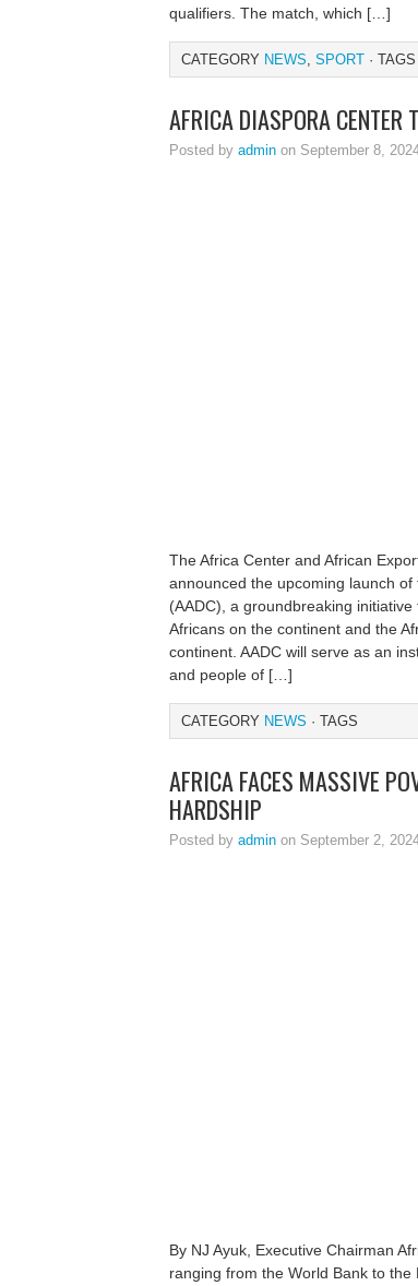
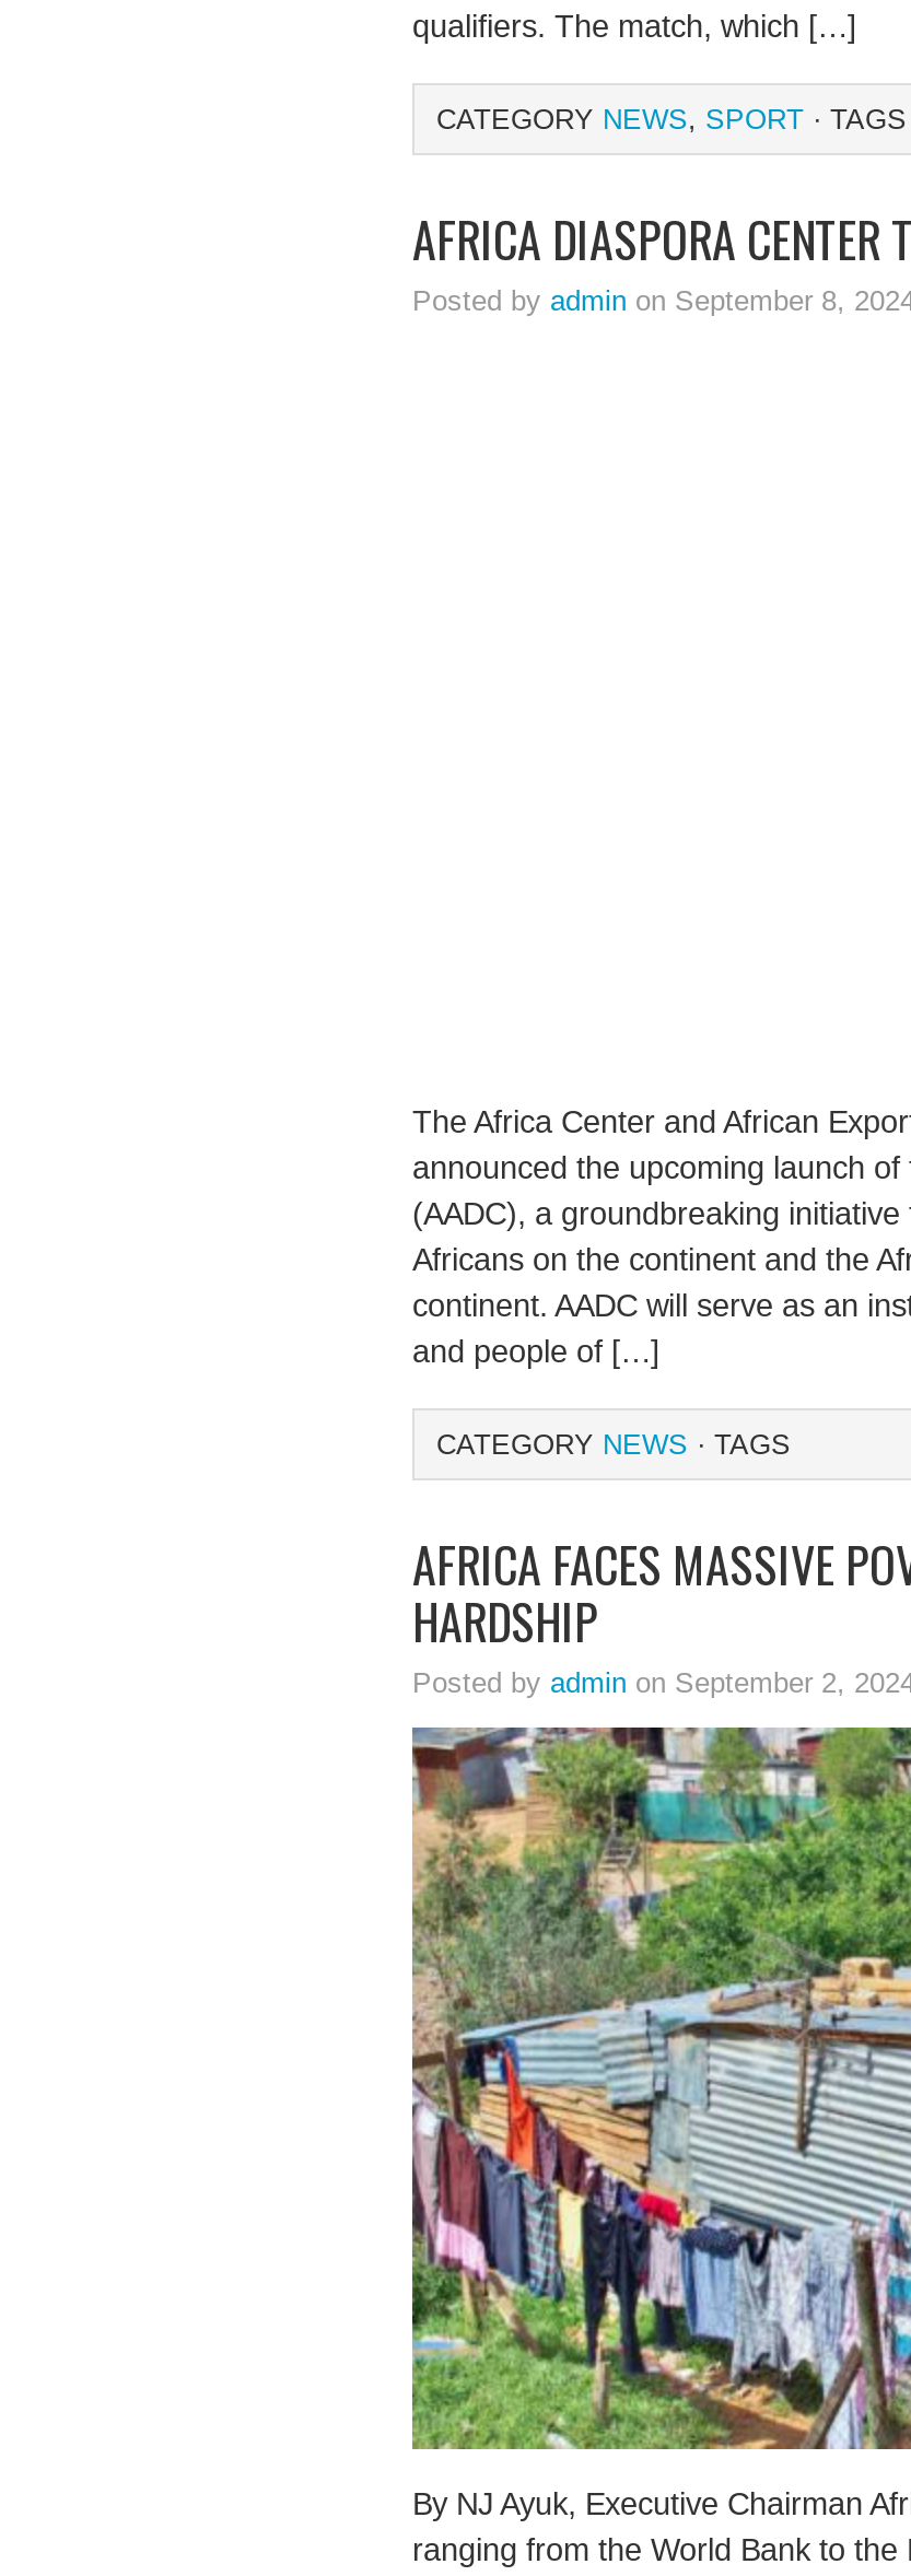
none -> [410,1725,904,2451] [image]

